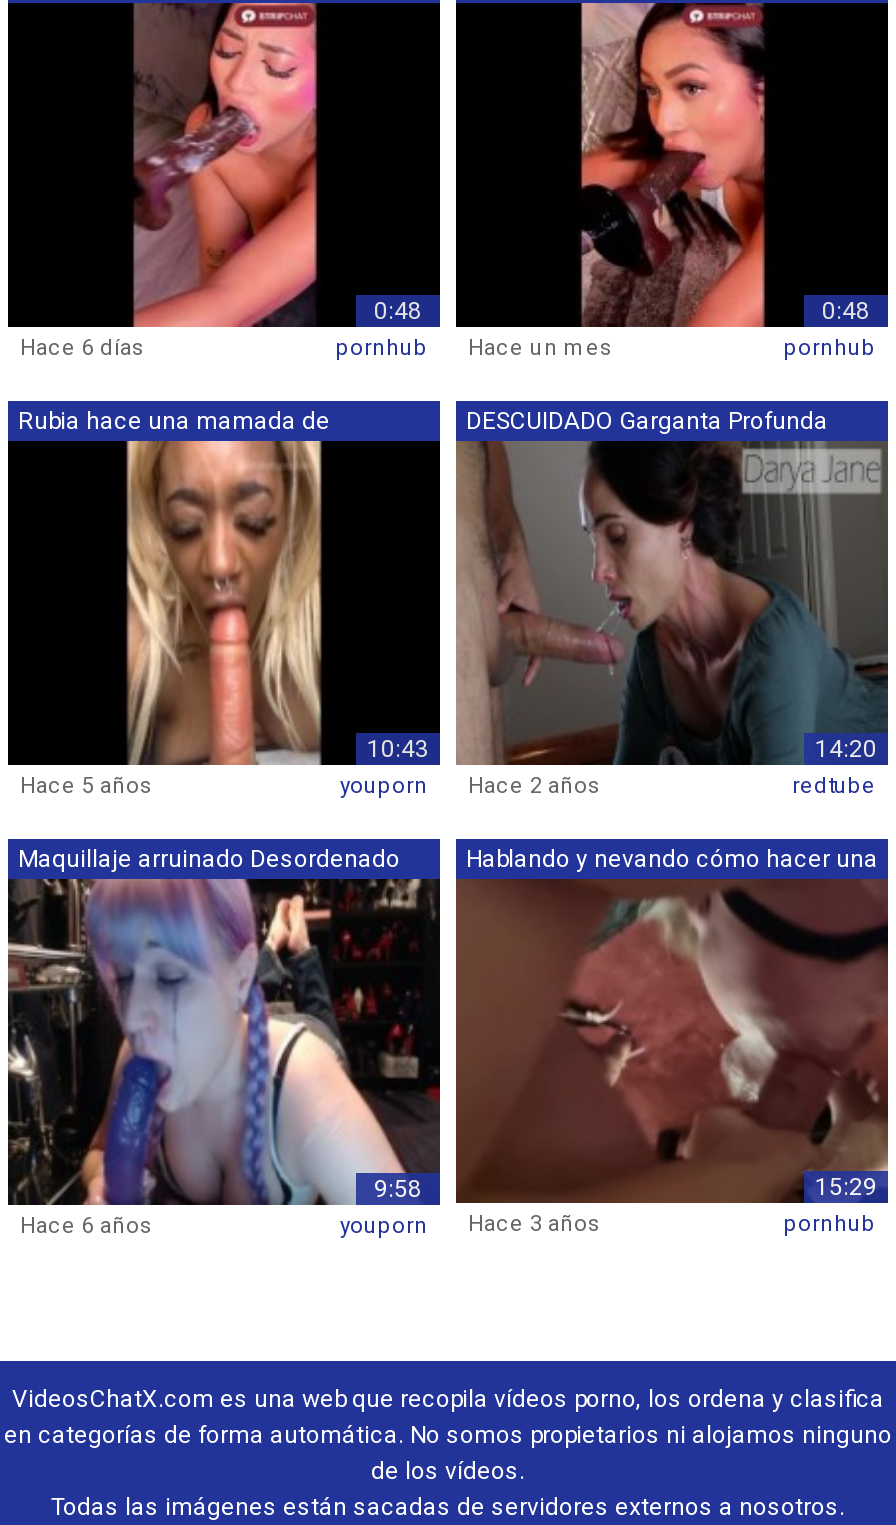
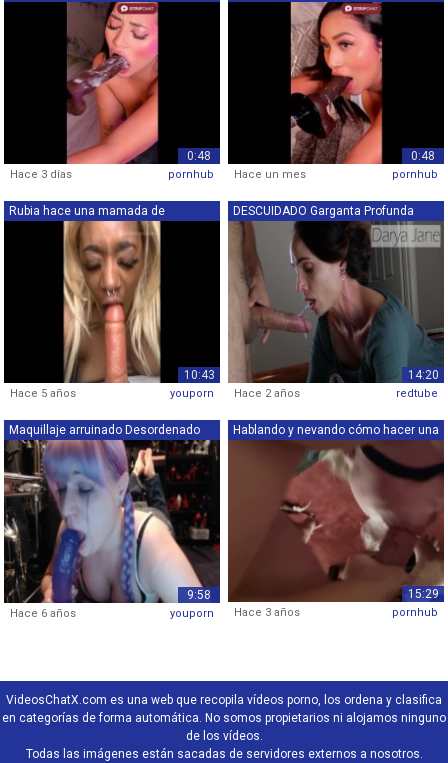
[20,335,144,361] Hace 6 días -> [10,168,72,181] Hace 3 días

